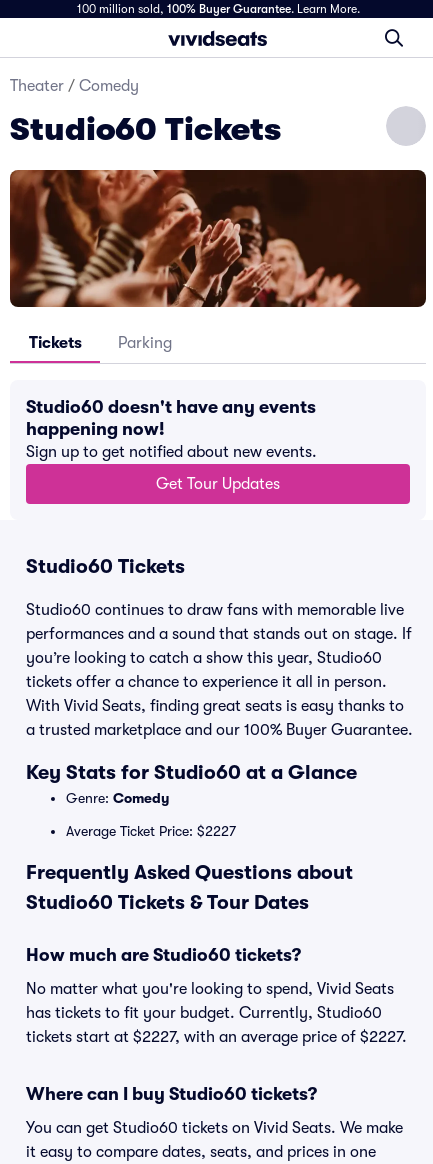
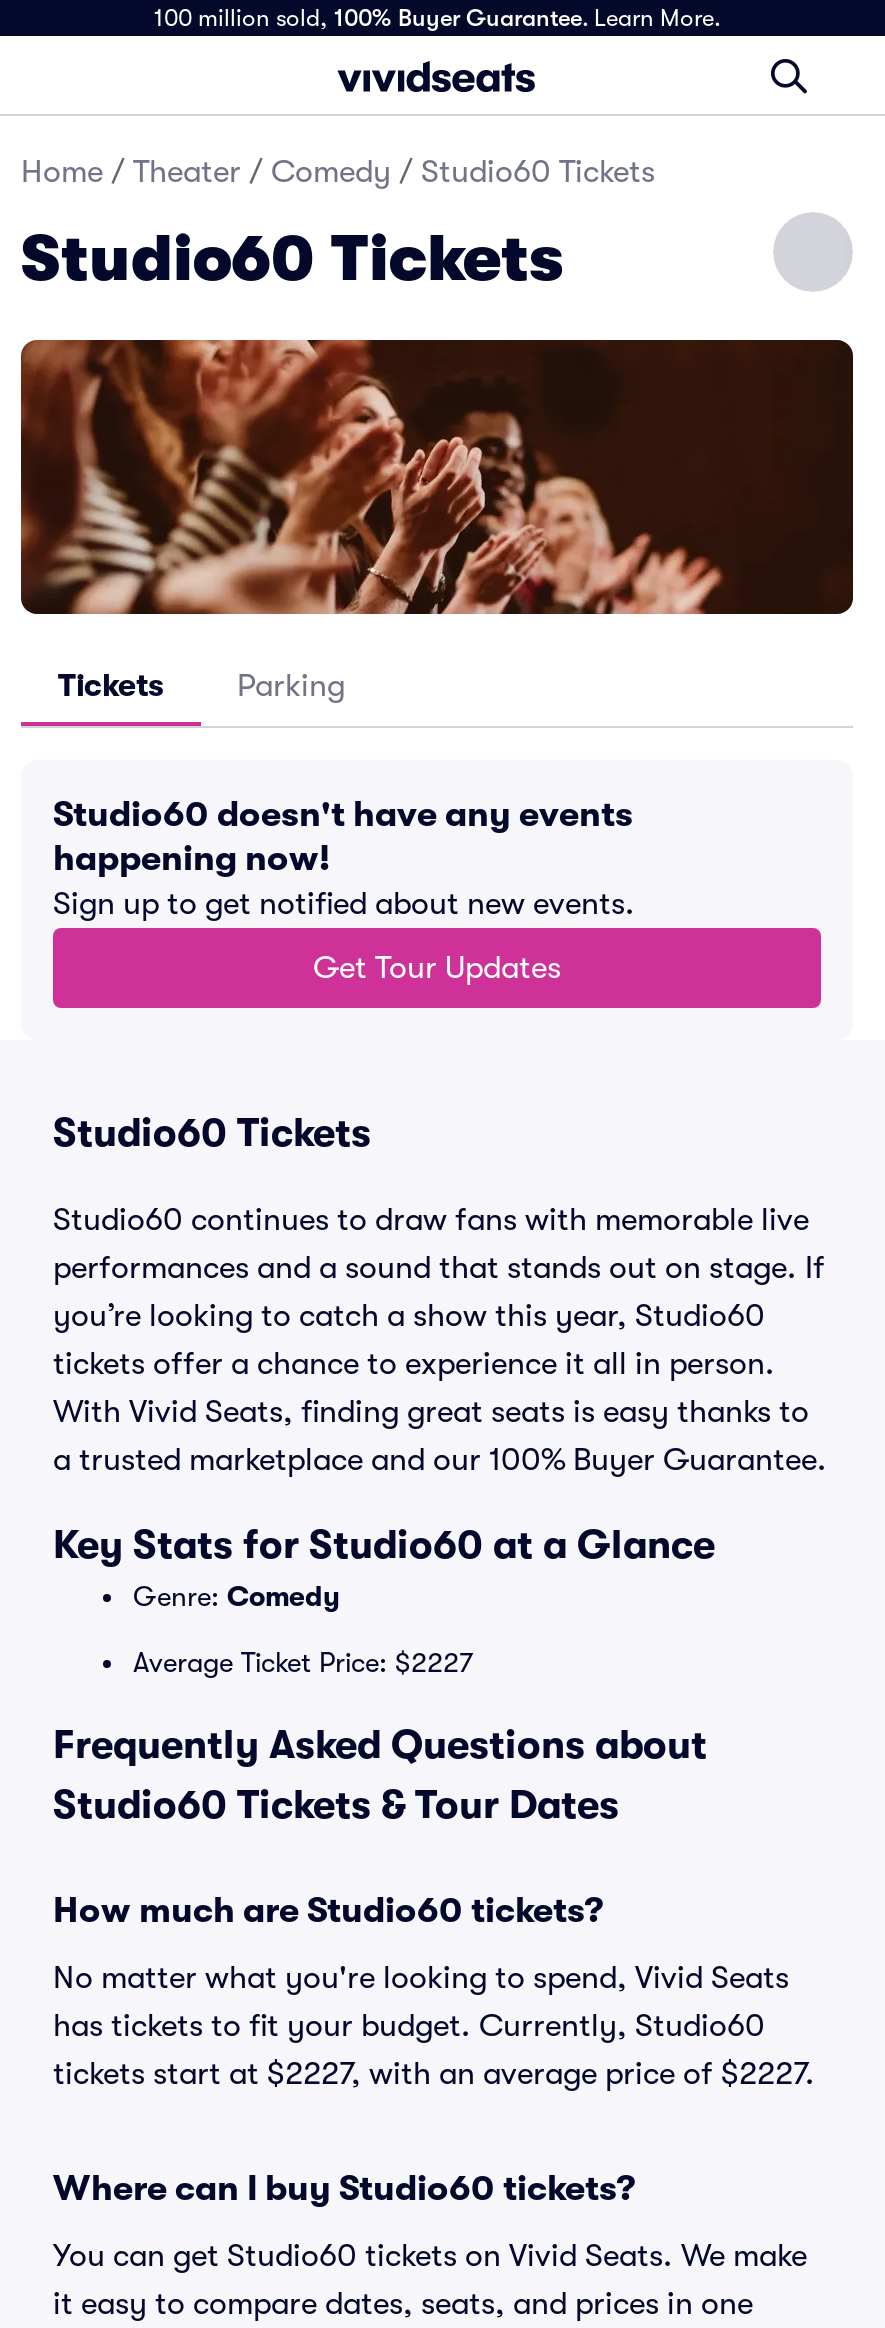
[10,77,139,95] Theater / Comedy -> [21,154,655,190] Home / Theater / Comedy / Studio60 Tickets

